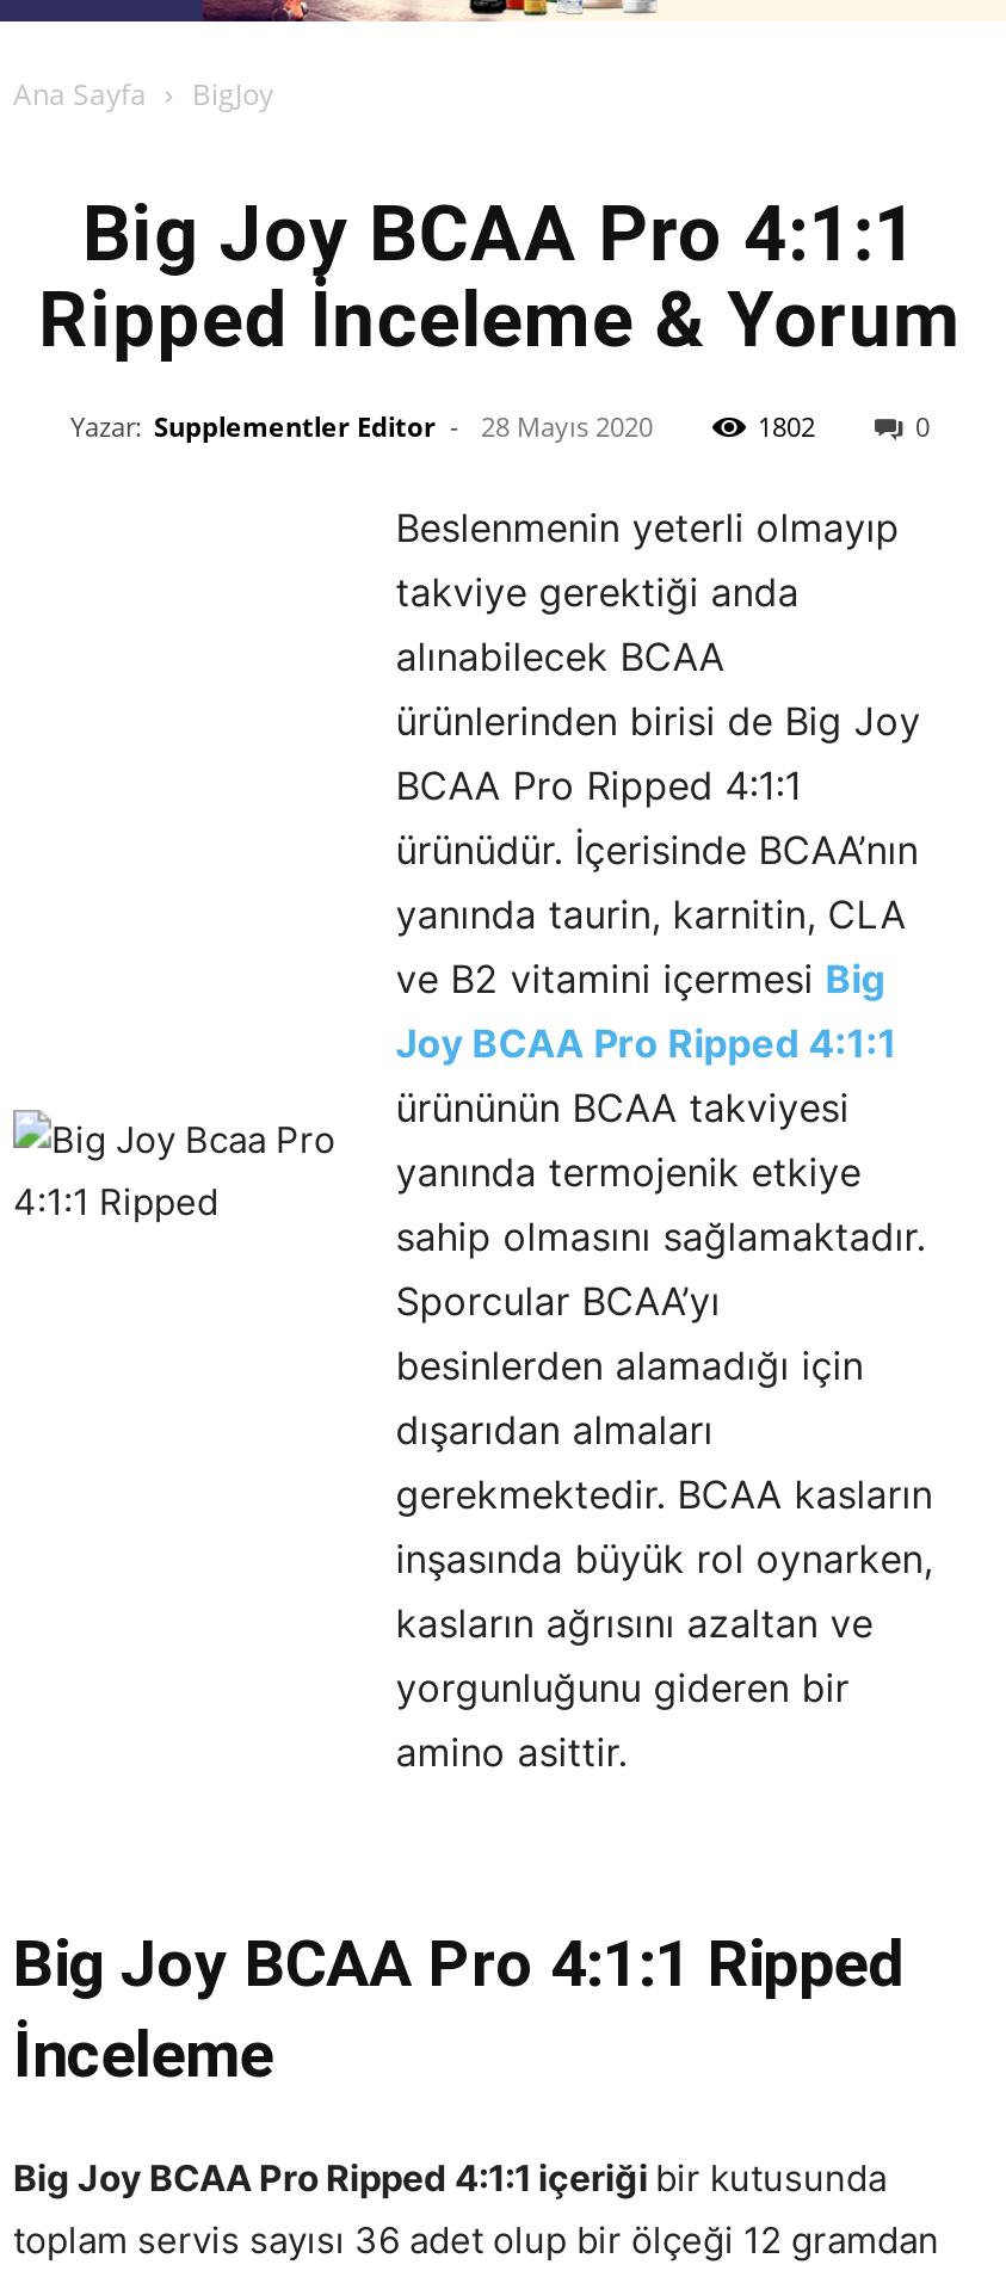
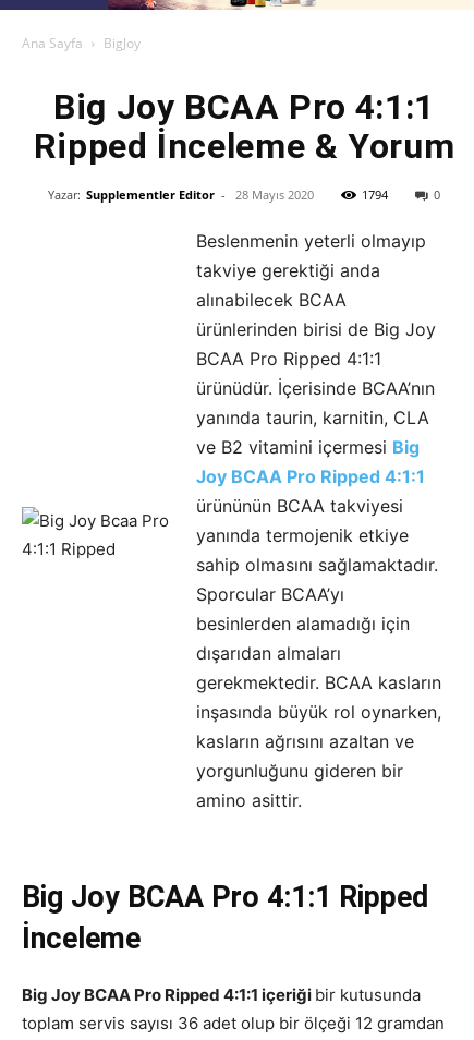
[758,408,815,444] 1802 -> [362,186,388,203] 1794

